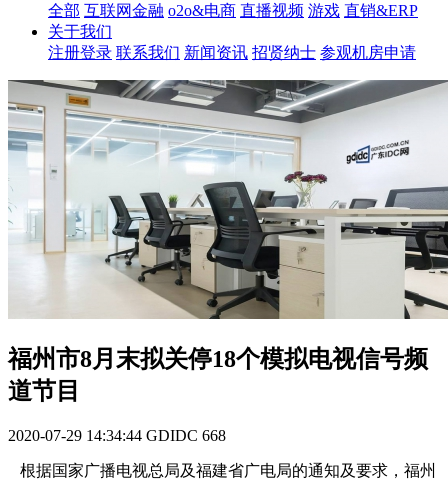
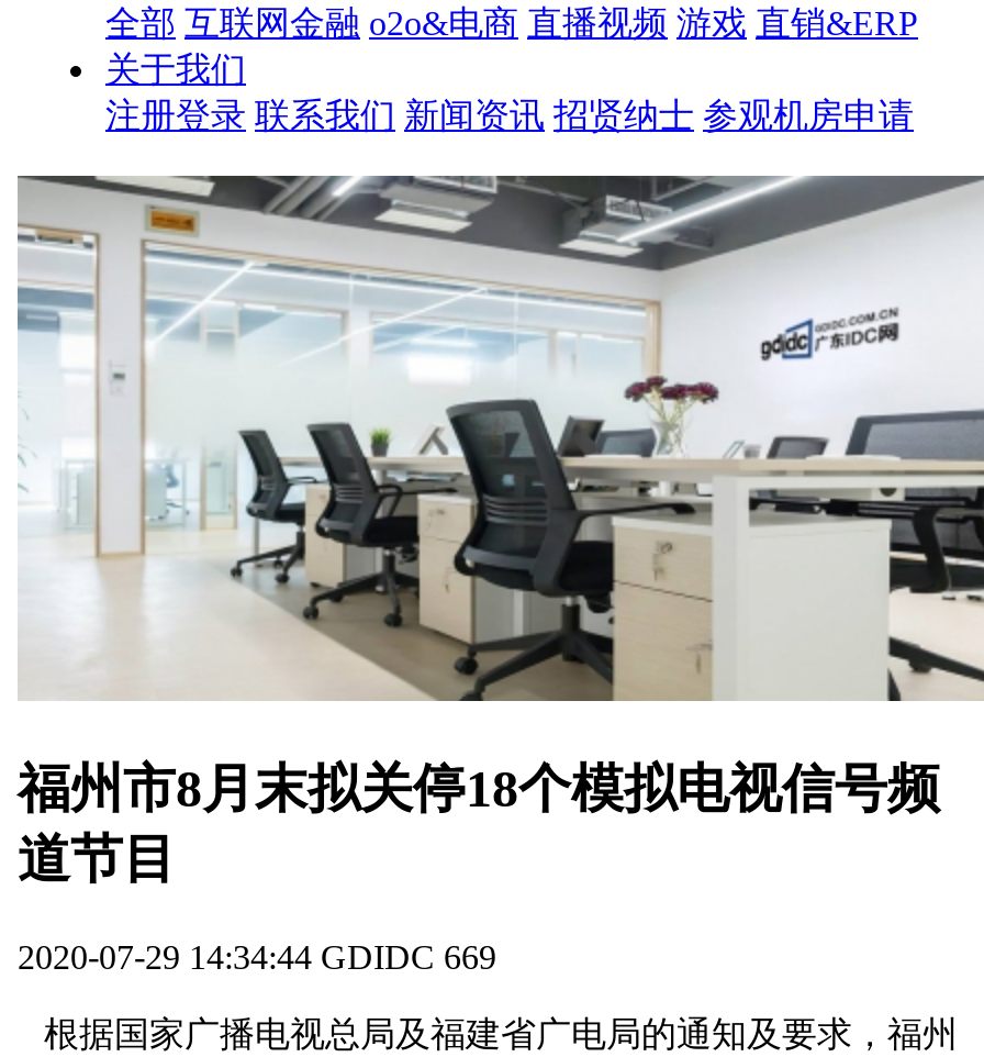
[8,427,226,444] 2020-07-29 14:34:44 GDIDC 668 -> [18,938,496,975] 2020-07-29 14:34:44 GDIDC 669

